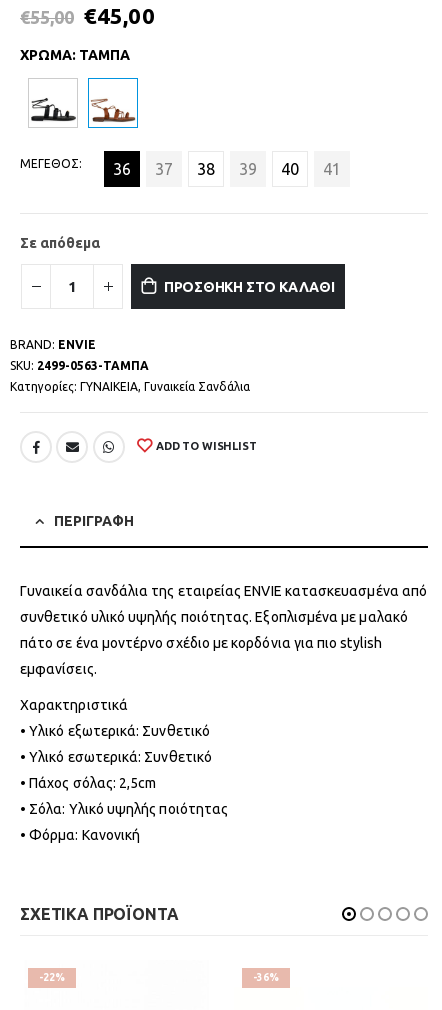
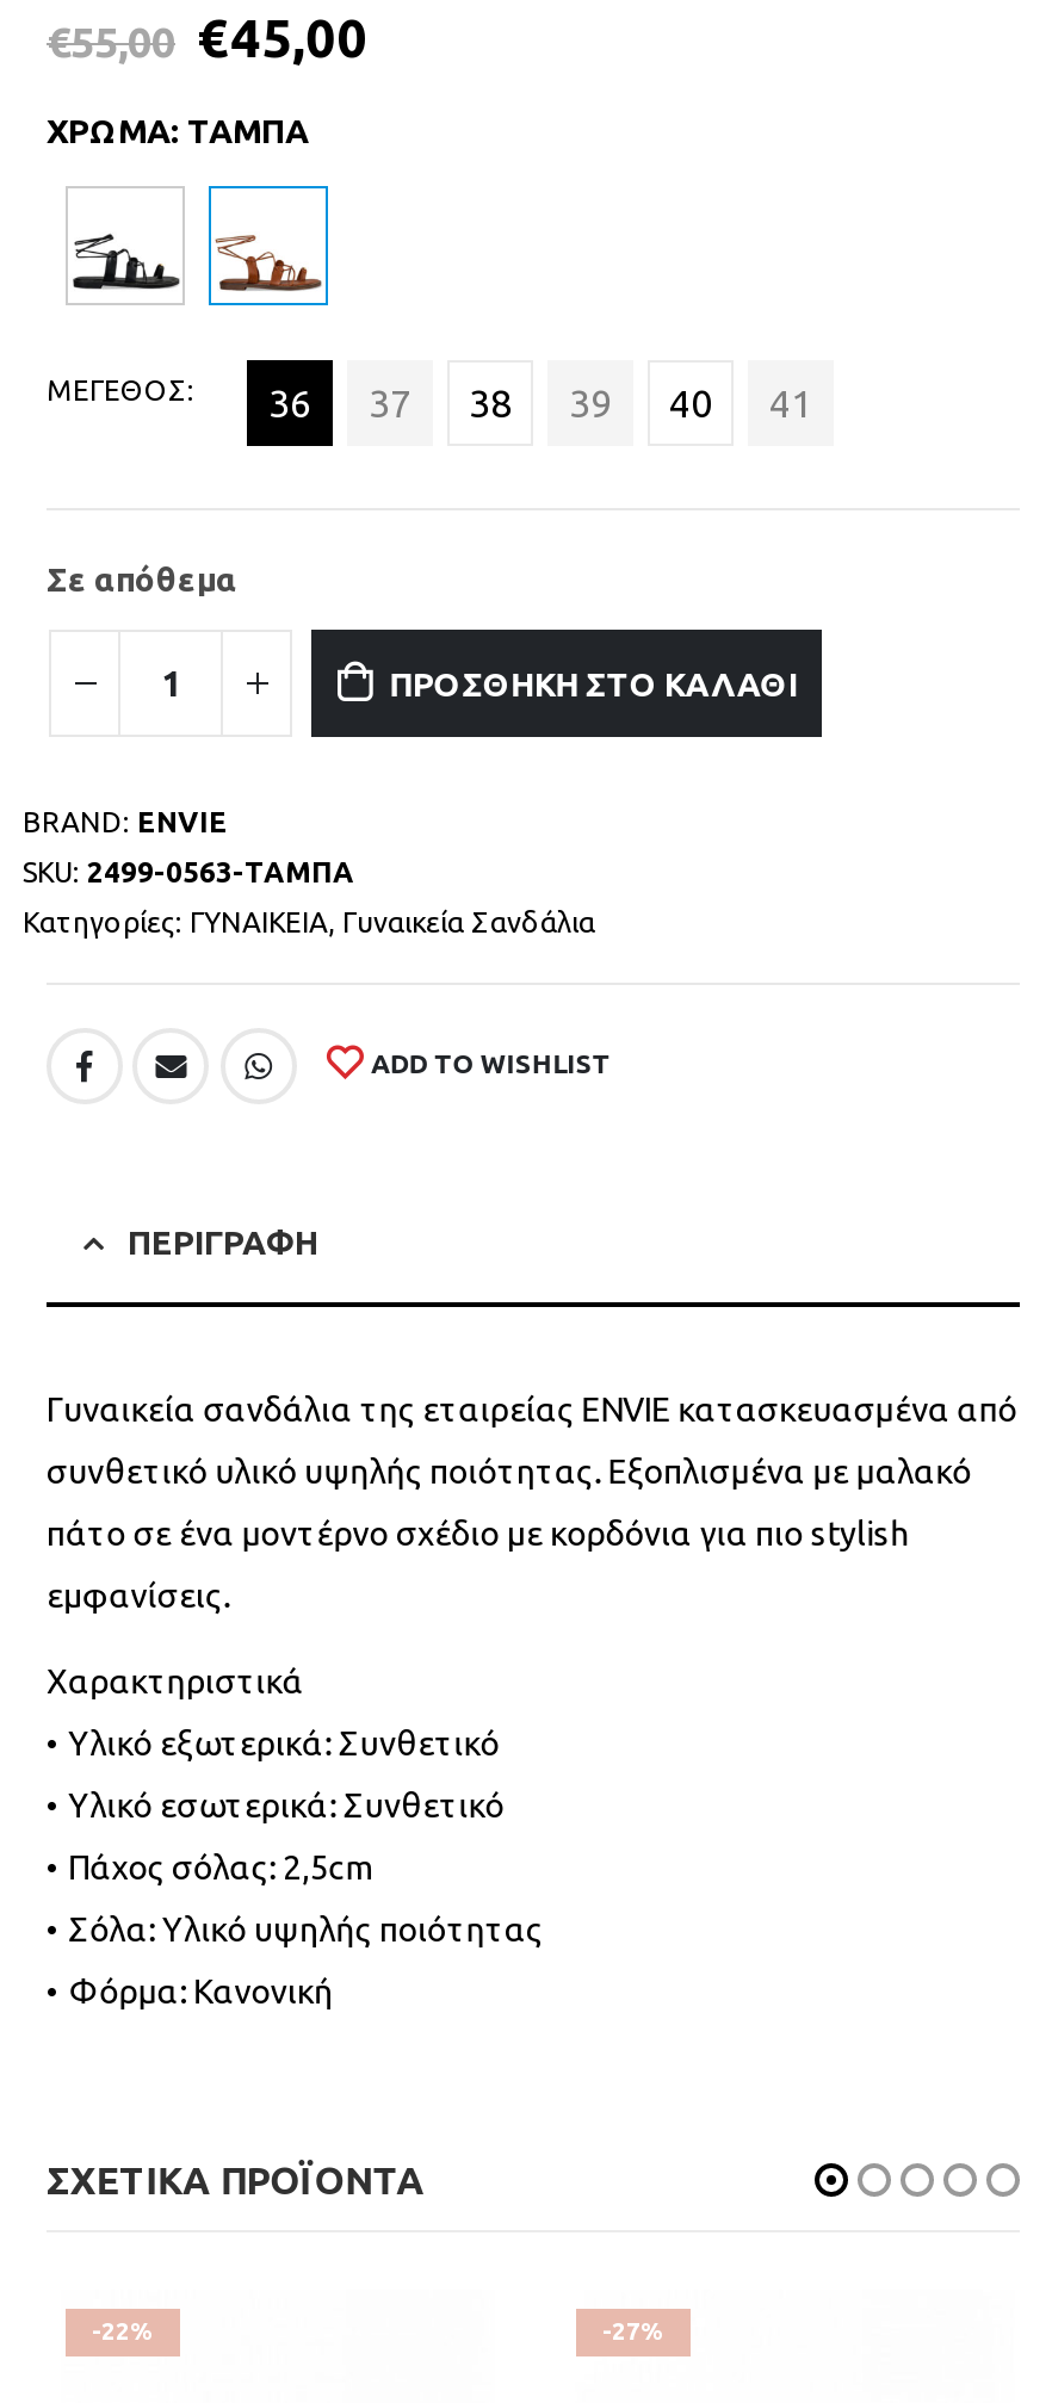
[253,972,279,983] -36% -> [602,2318,664,2344] -27%

